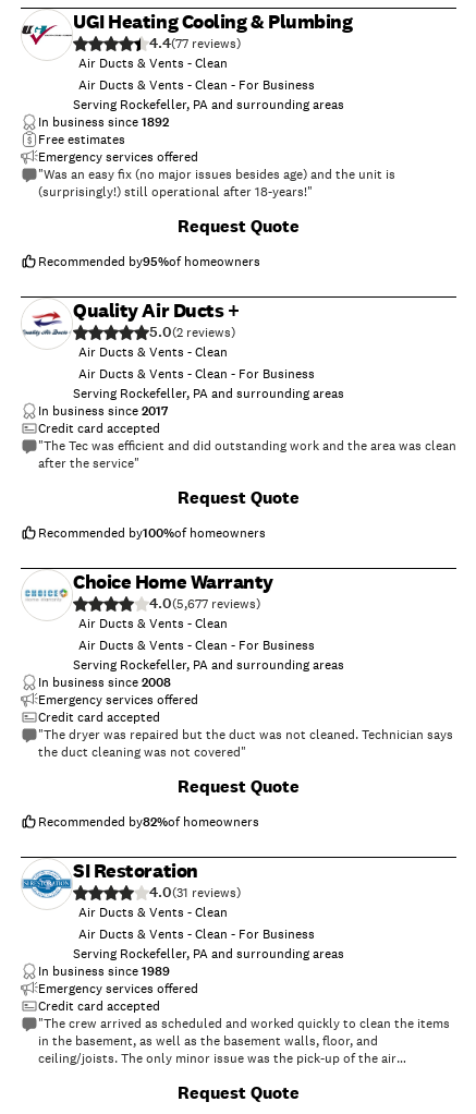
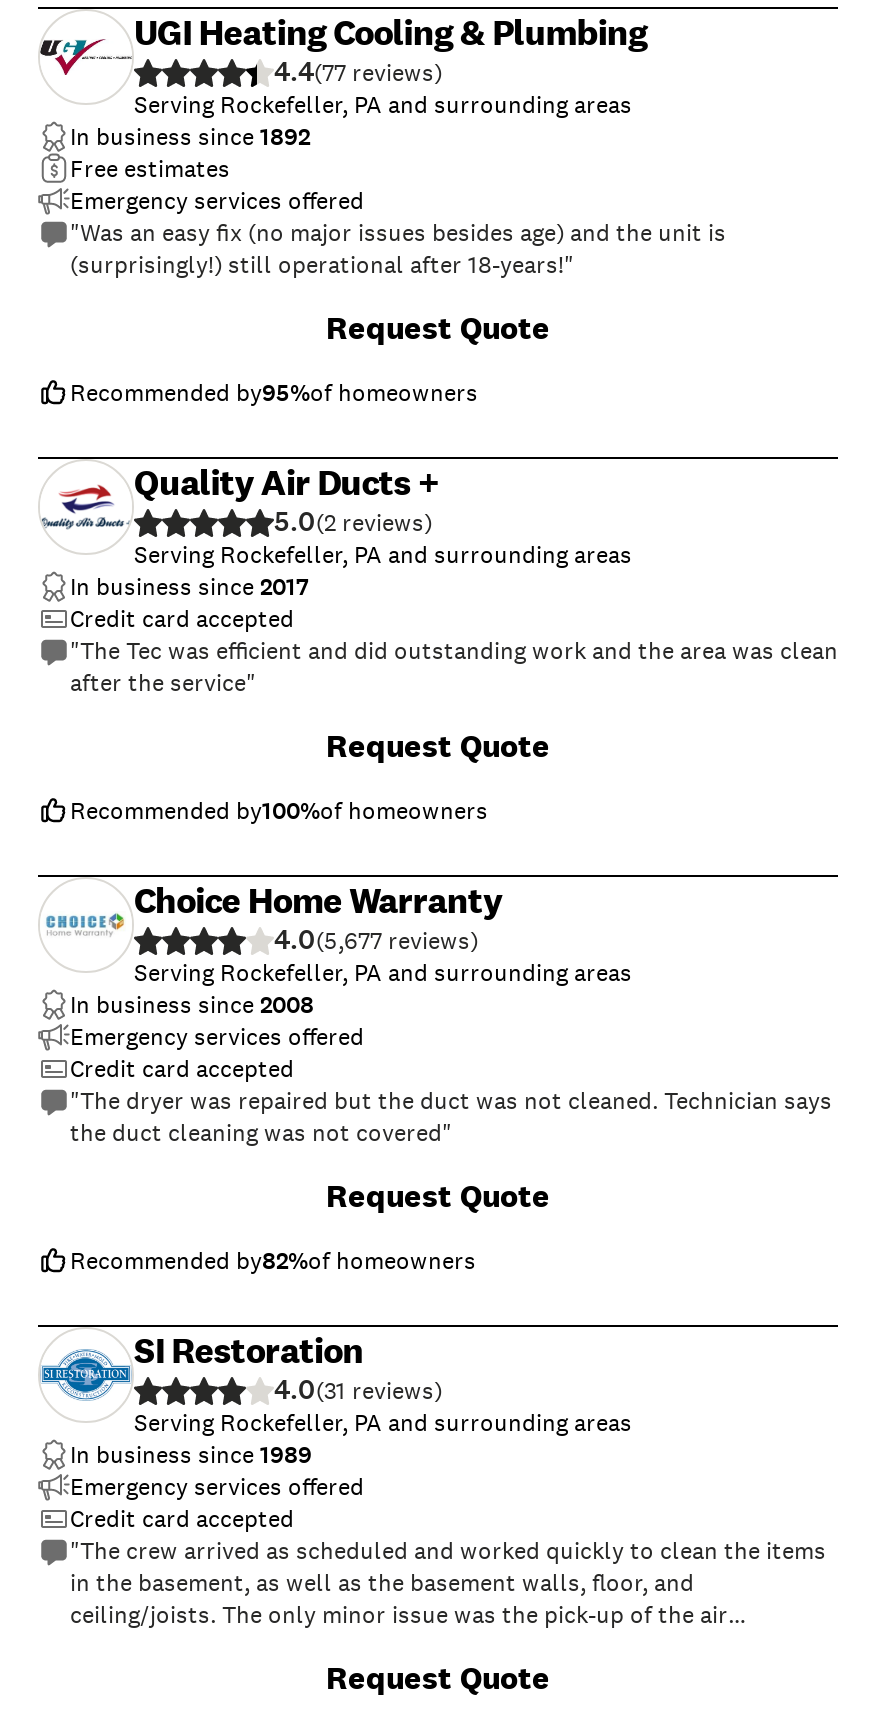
[78,55,315,94] Air Ducts & Vents - Clean | Air Ducts & Vents - Clean - For Business -> none
[78,343,315,383] Air Ducts & Vents - Clean | Air Ducts & Vents - Clean - For Business -> none
[78,615,315,654] Air Ducts & Vents - Clean | Air Ducts & Vents - Clean - For Business -> none
[78,904,315,943] Air Ducts & Vents - Clean | Air Ducts & Vents - Clean - For Business -> none

